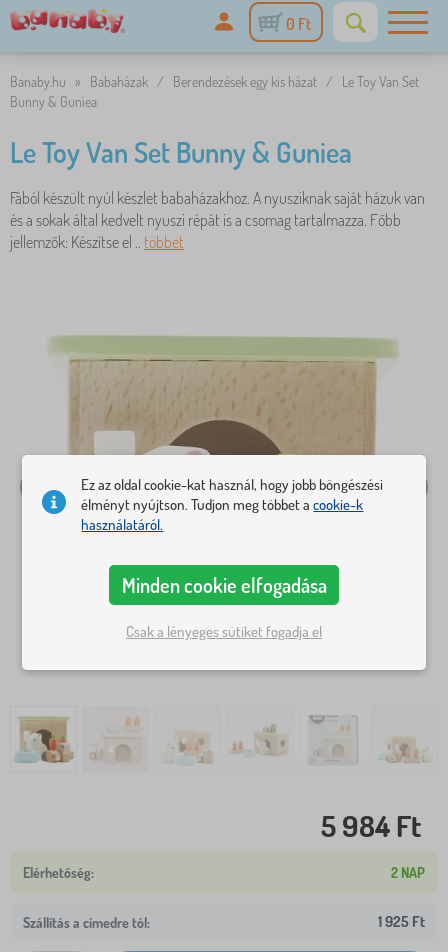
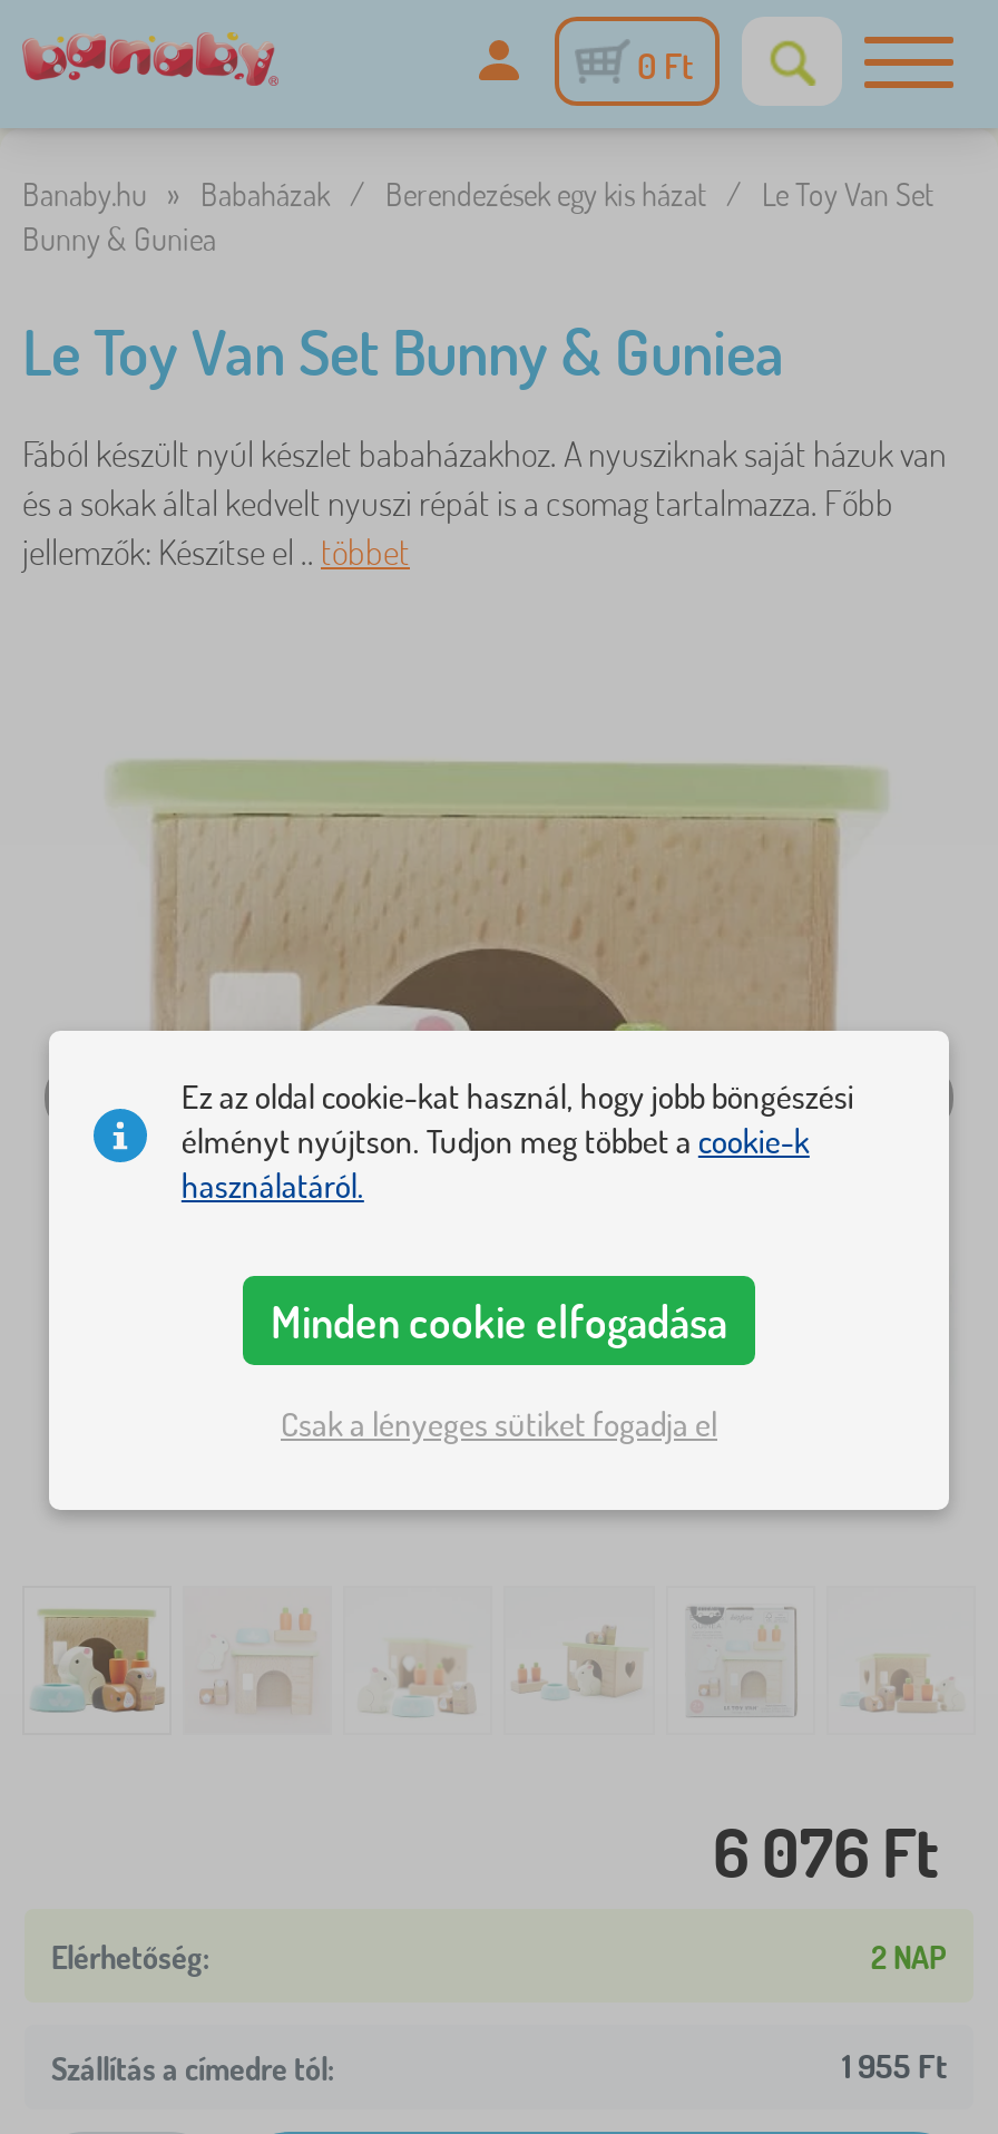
[321,806,421,844] 5 984 Ft -> [713,1809,938,1894] 6 076 Ft
[378,912,425,931] 1 925 Ft -> [842,2045,947,2088] 1 955 Ft

